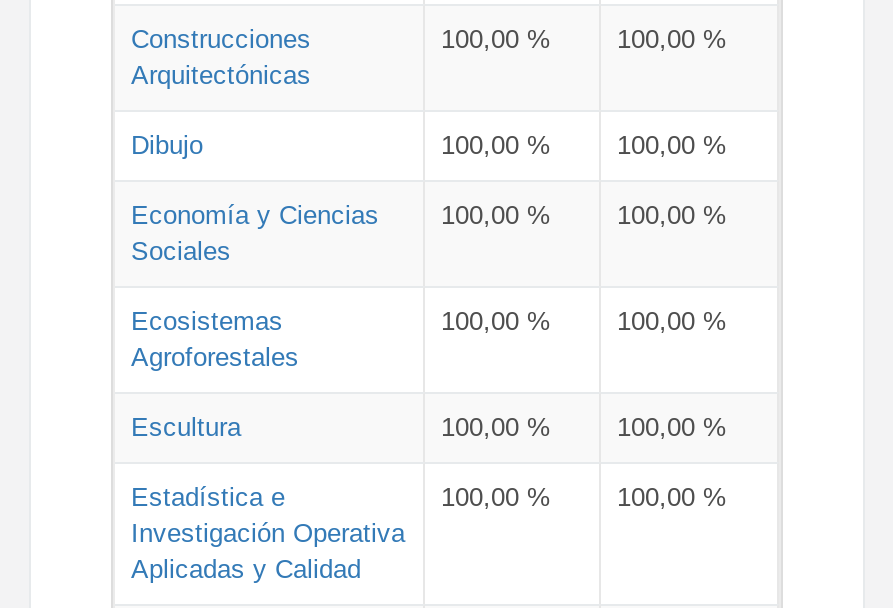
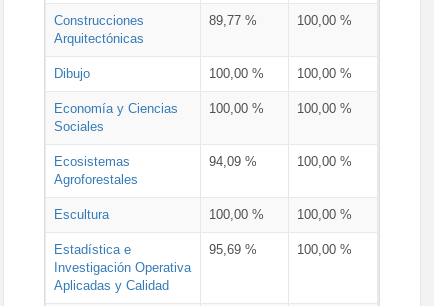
[441,23,551,53] 100,00 % -> [209,12,257,27] 89,77 %
[441,305,551,335] 100,00 % -> [209,153,257,168] 94,09 %
[441,481,551,511] 100,00 % -> [209,241,257,256] 95,69 %

